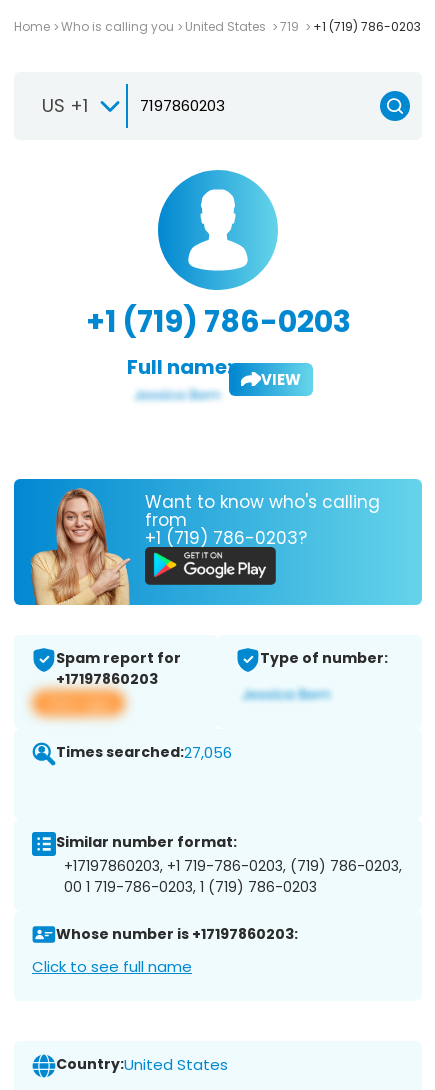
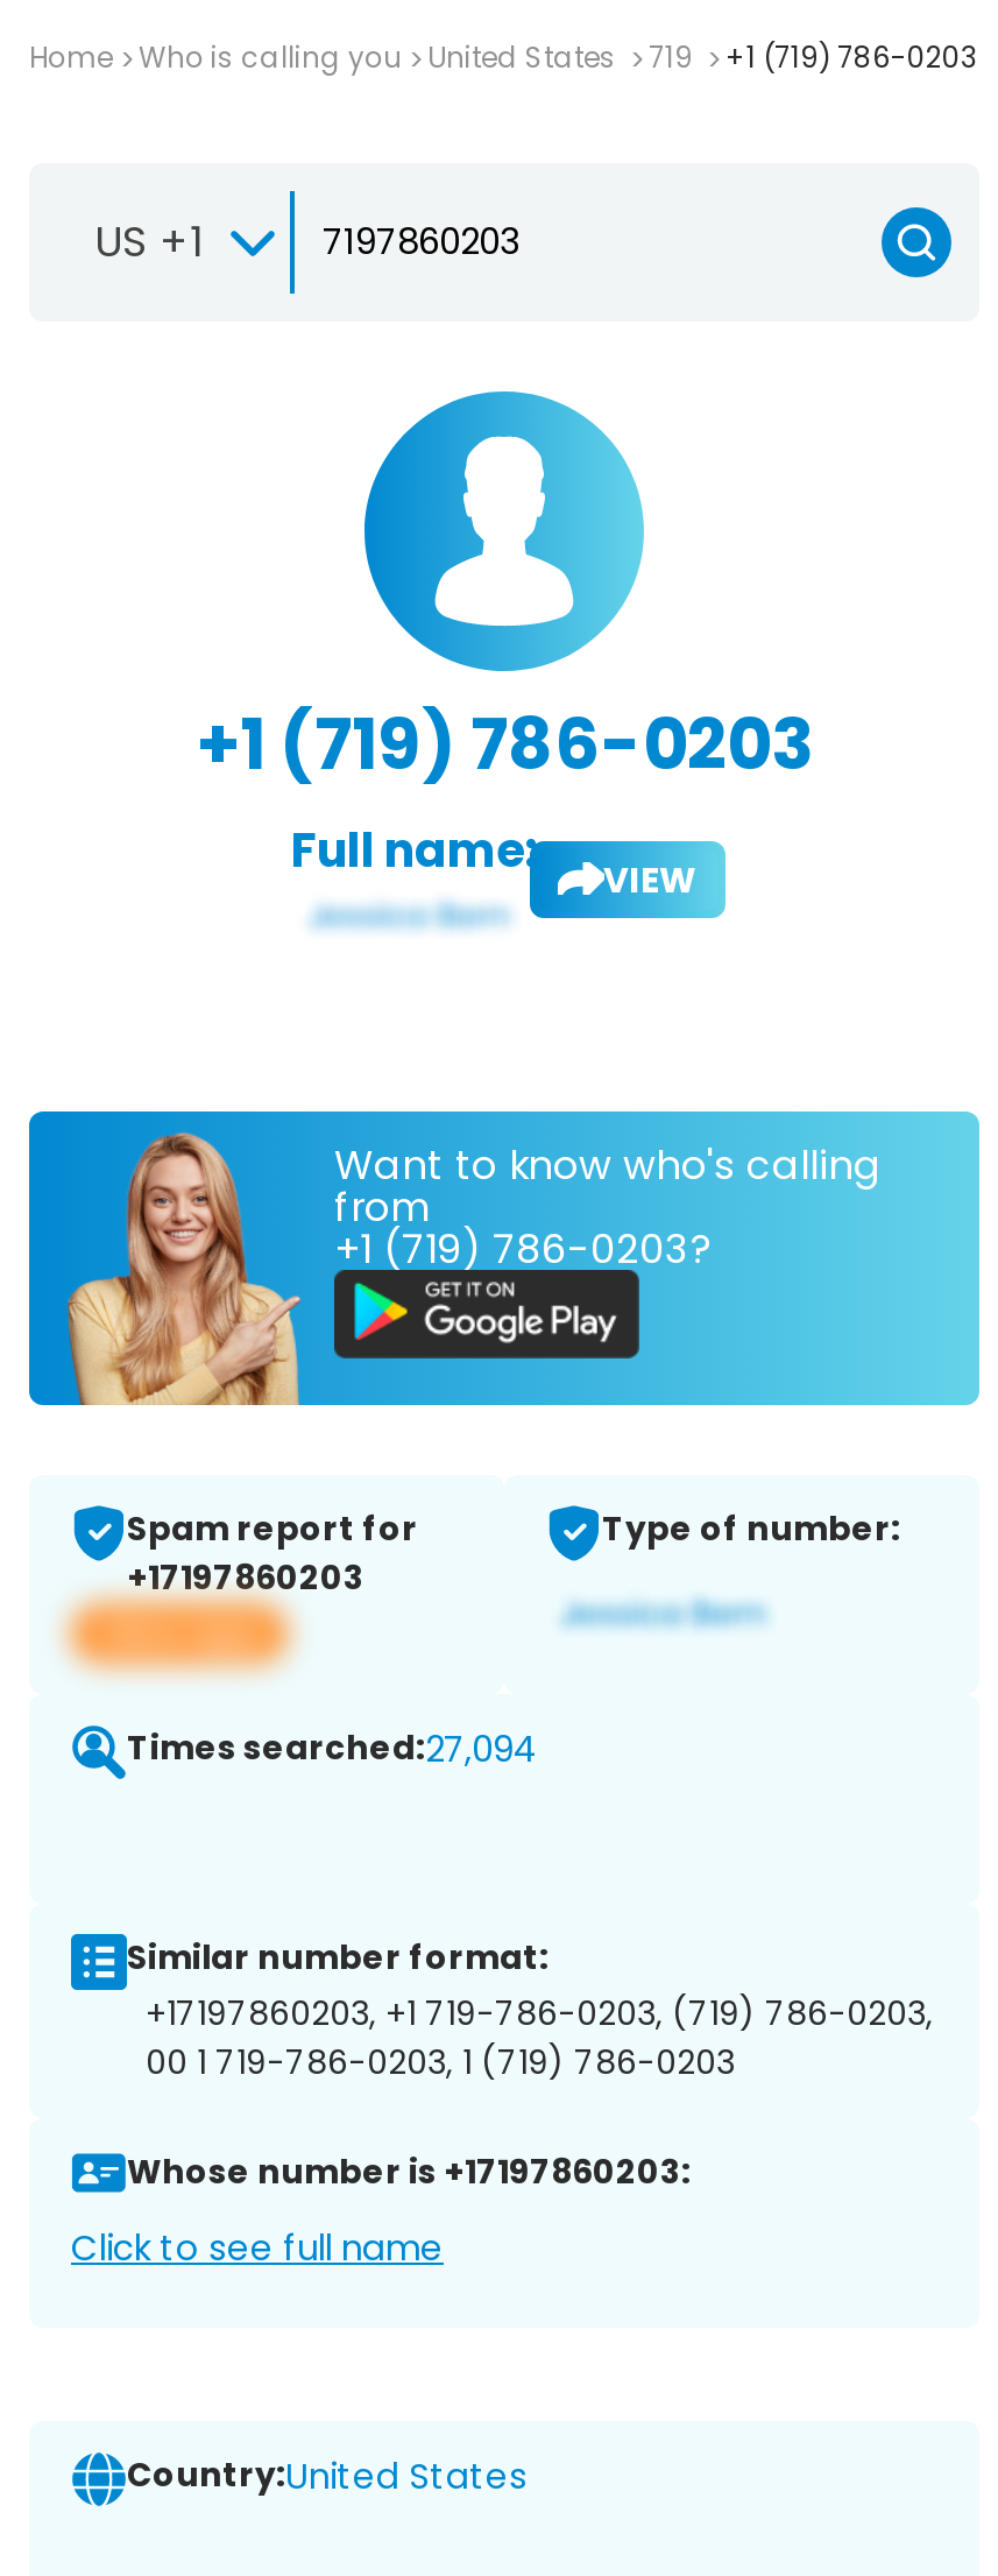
[56,742,232,763] Times searched:27,056 -> [127,1725,537,1773] Times searched:27,094

